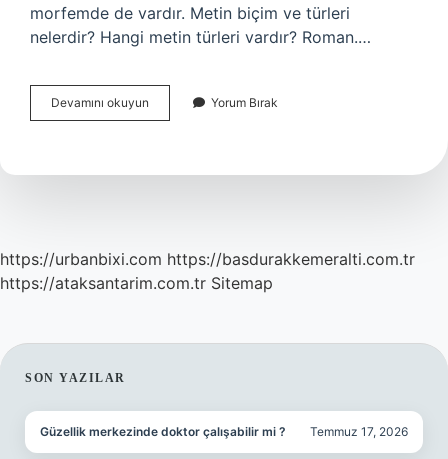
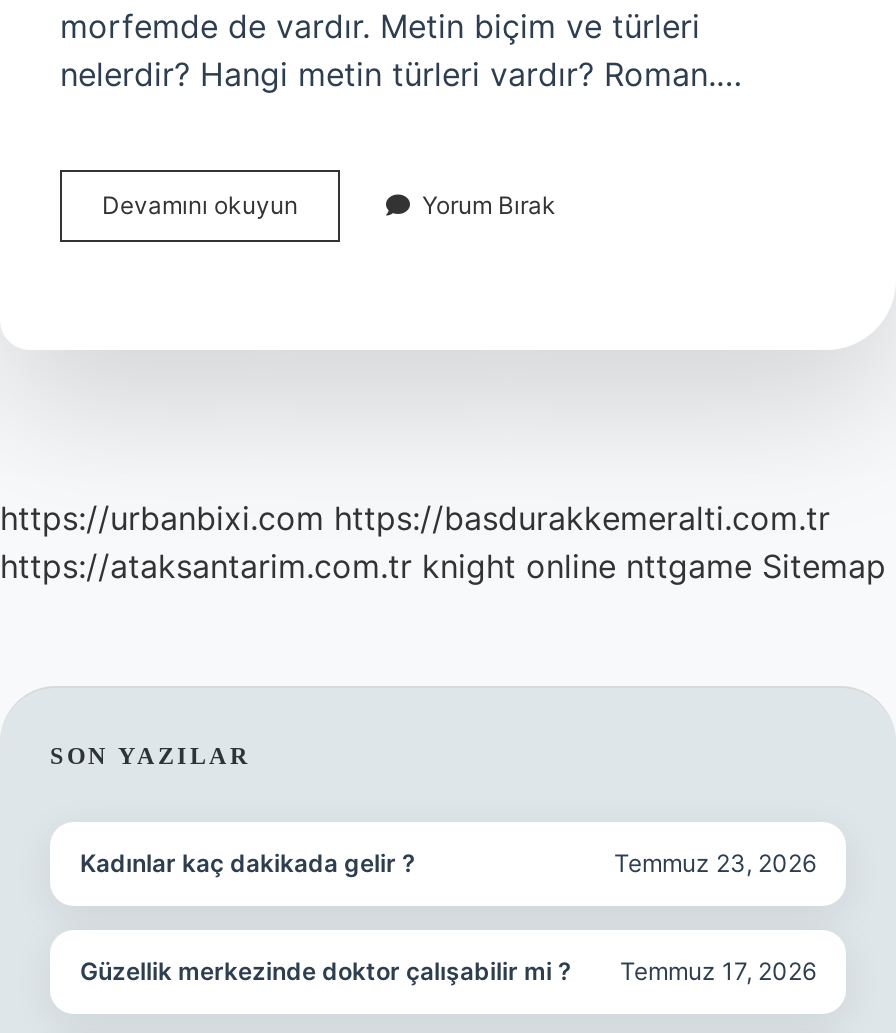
[0,273,273,293] https://ataksantarim.com.tr Sitemap -> [0,546,886,586] https://ataksantarim.com.tr knight online nttgame Sitemap
none -> [80,848,816,878] Kadınlar kaç dakikada gelir ? | Temmuz 23, 2026

